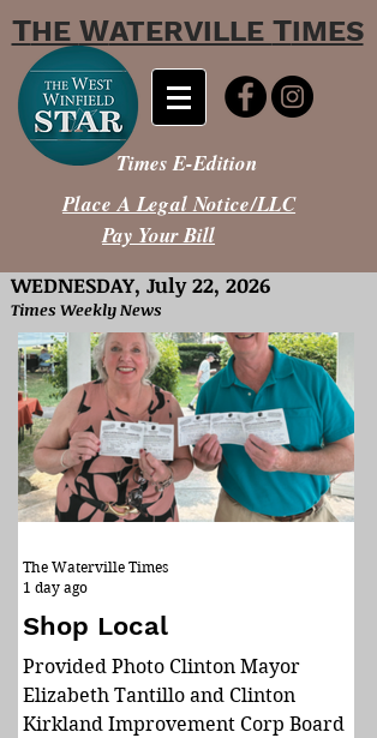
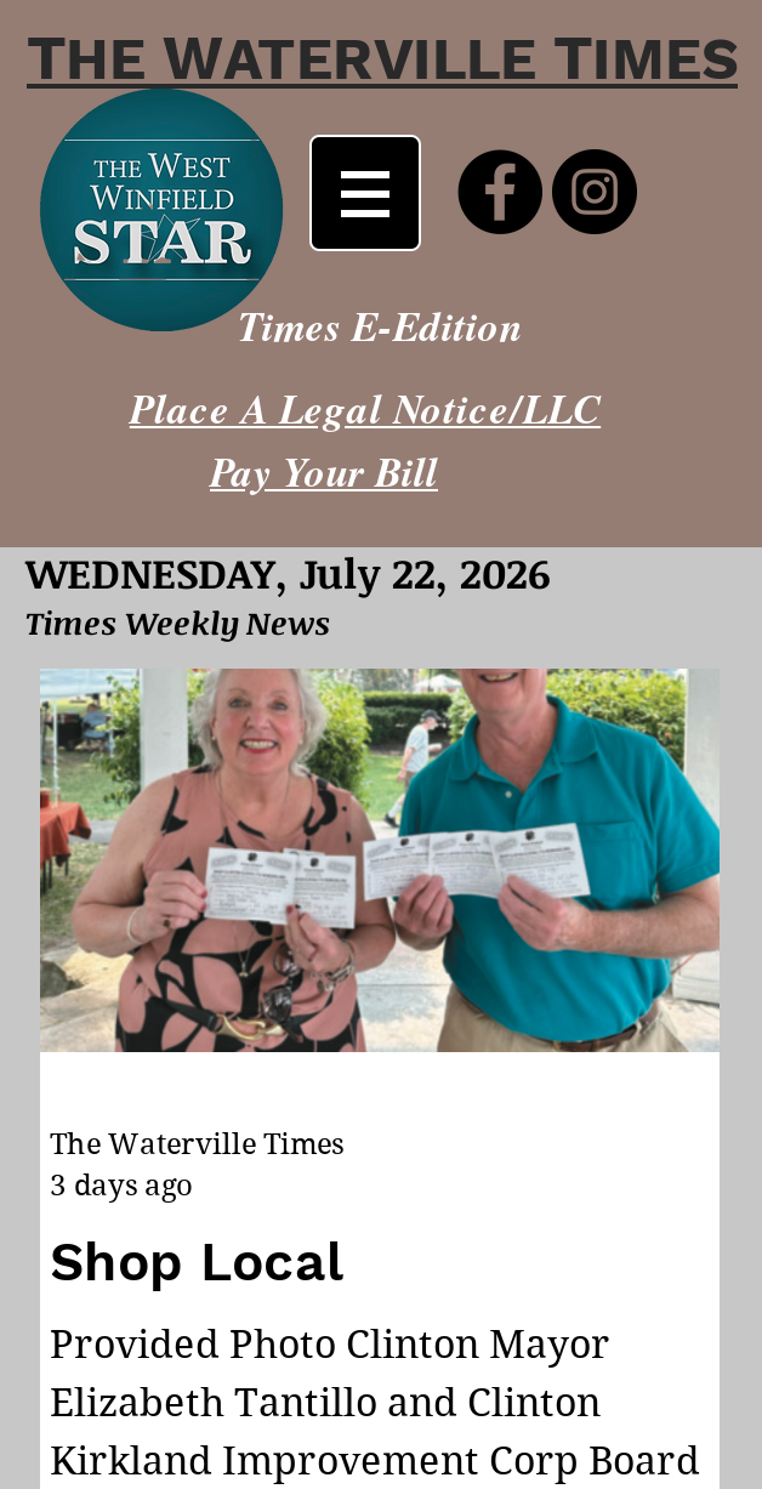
[23,578,88,596] 1 day ago -> [50,1165,193,1201] 3 days ago

